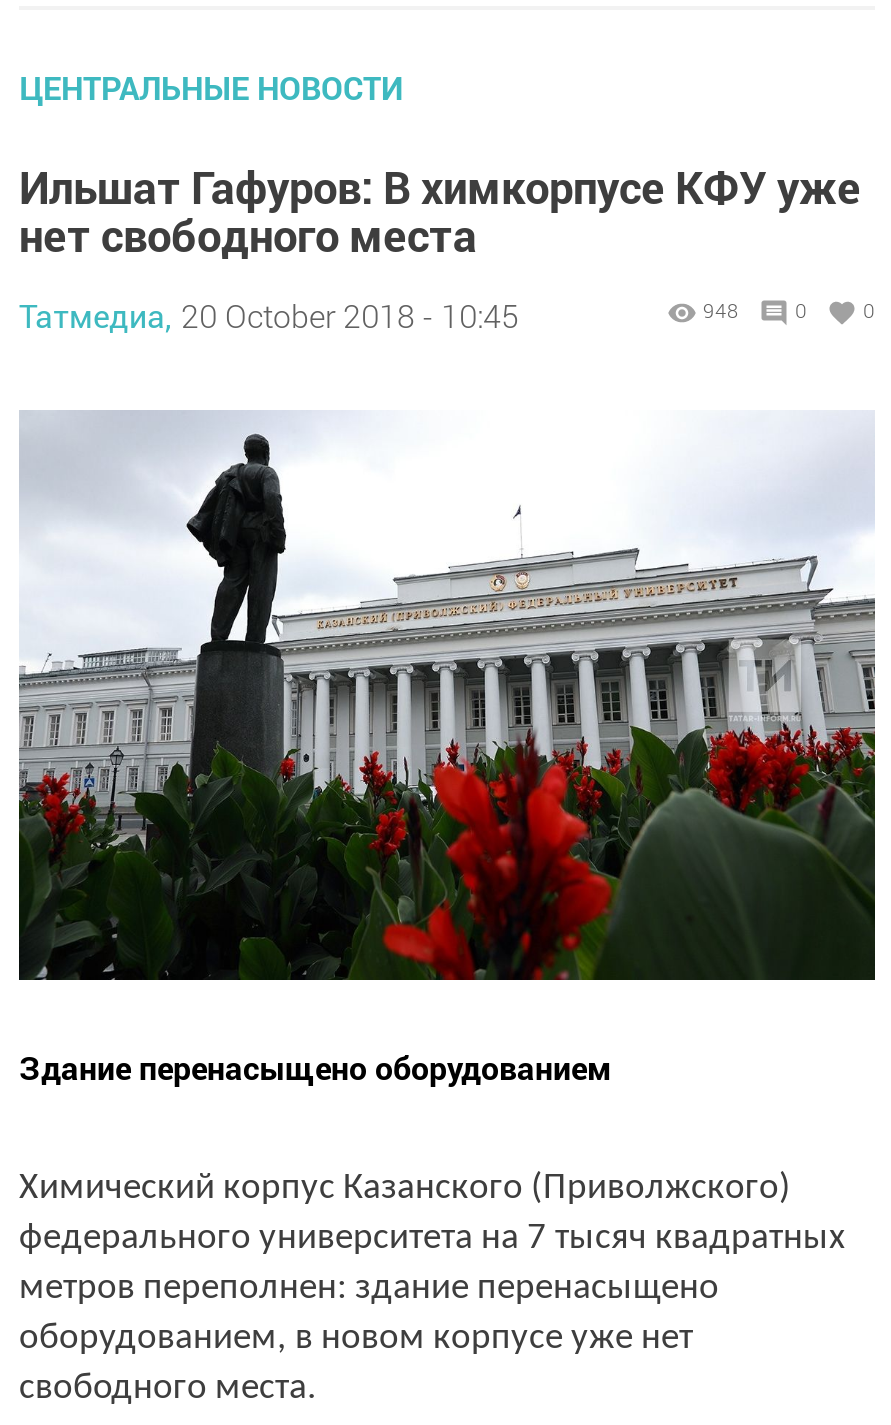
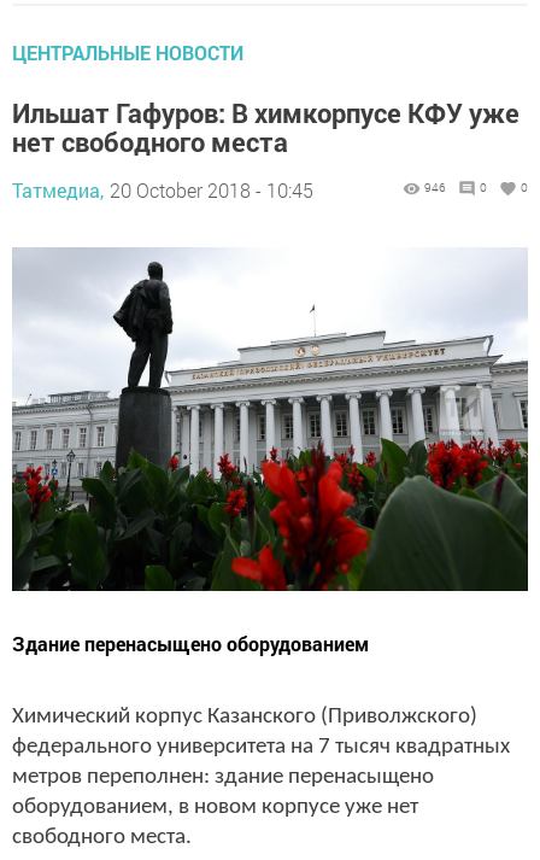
[703,298,739,324] 948 -> [424,180,446,196] 946

